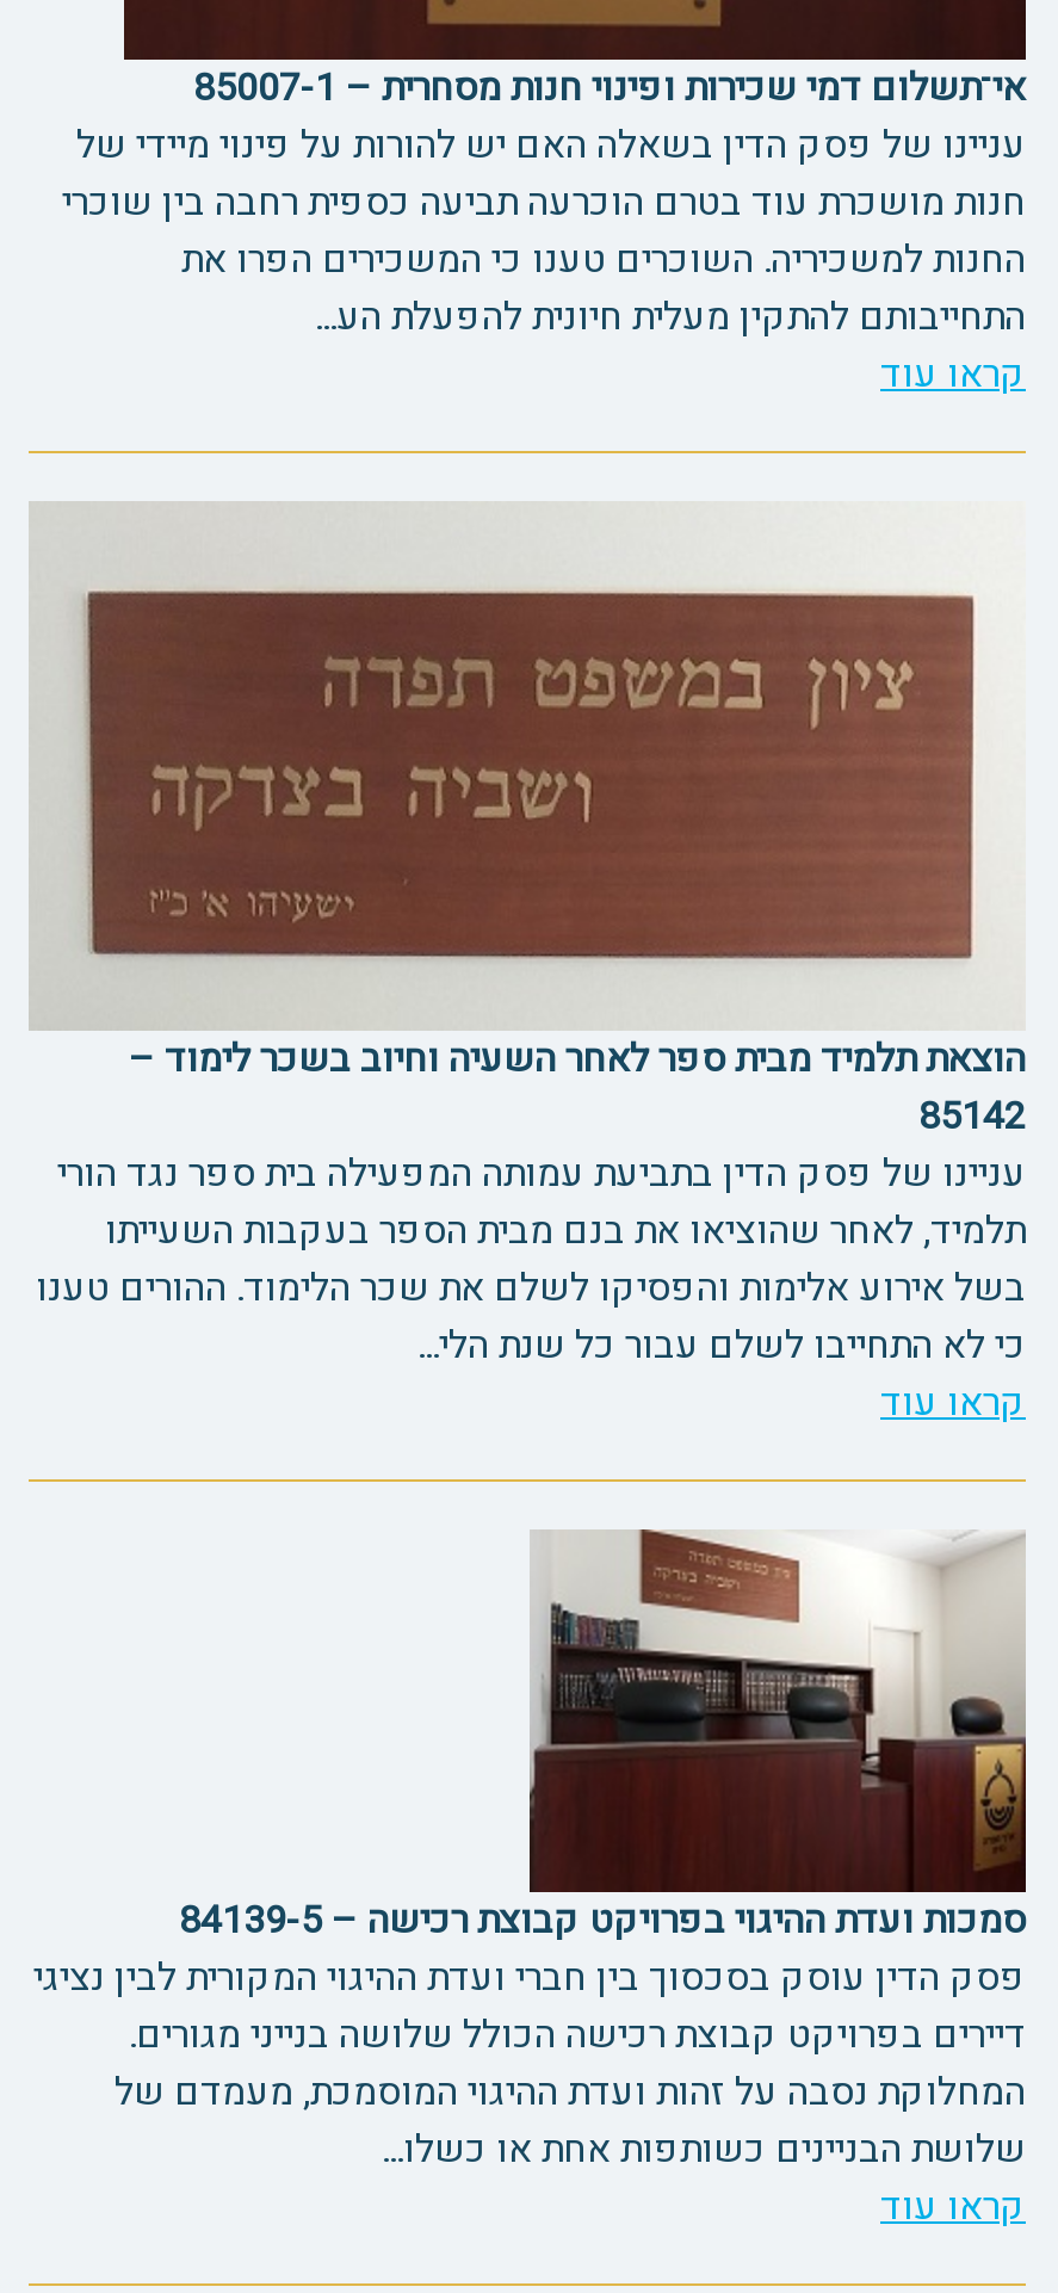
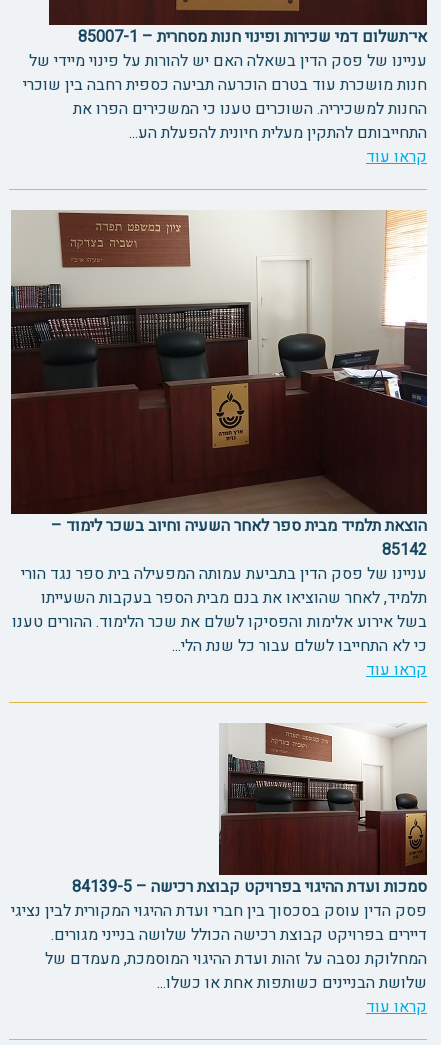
[31,503,1026,1031] [image] -> [10,210,428,515] [image]

